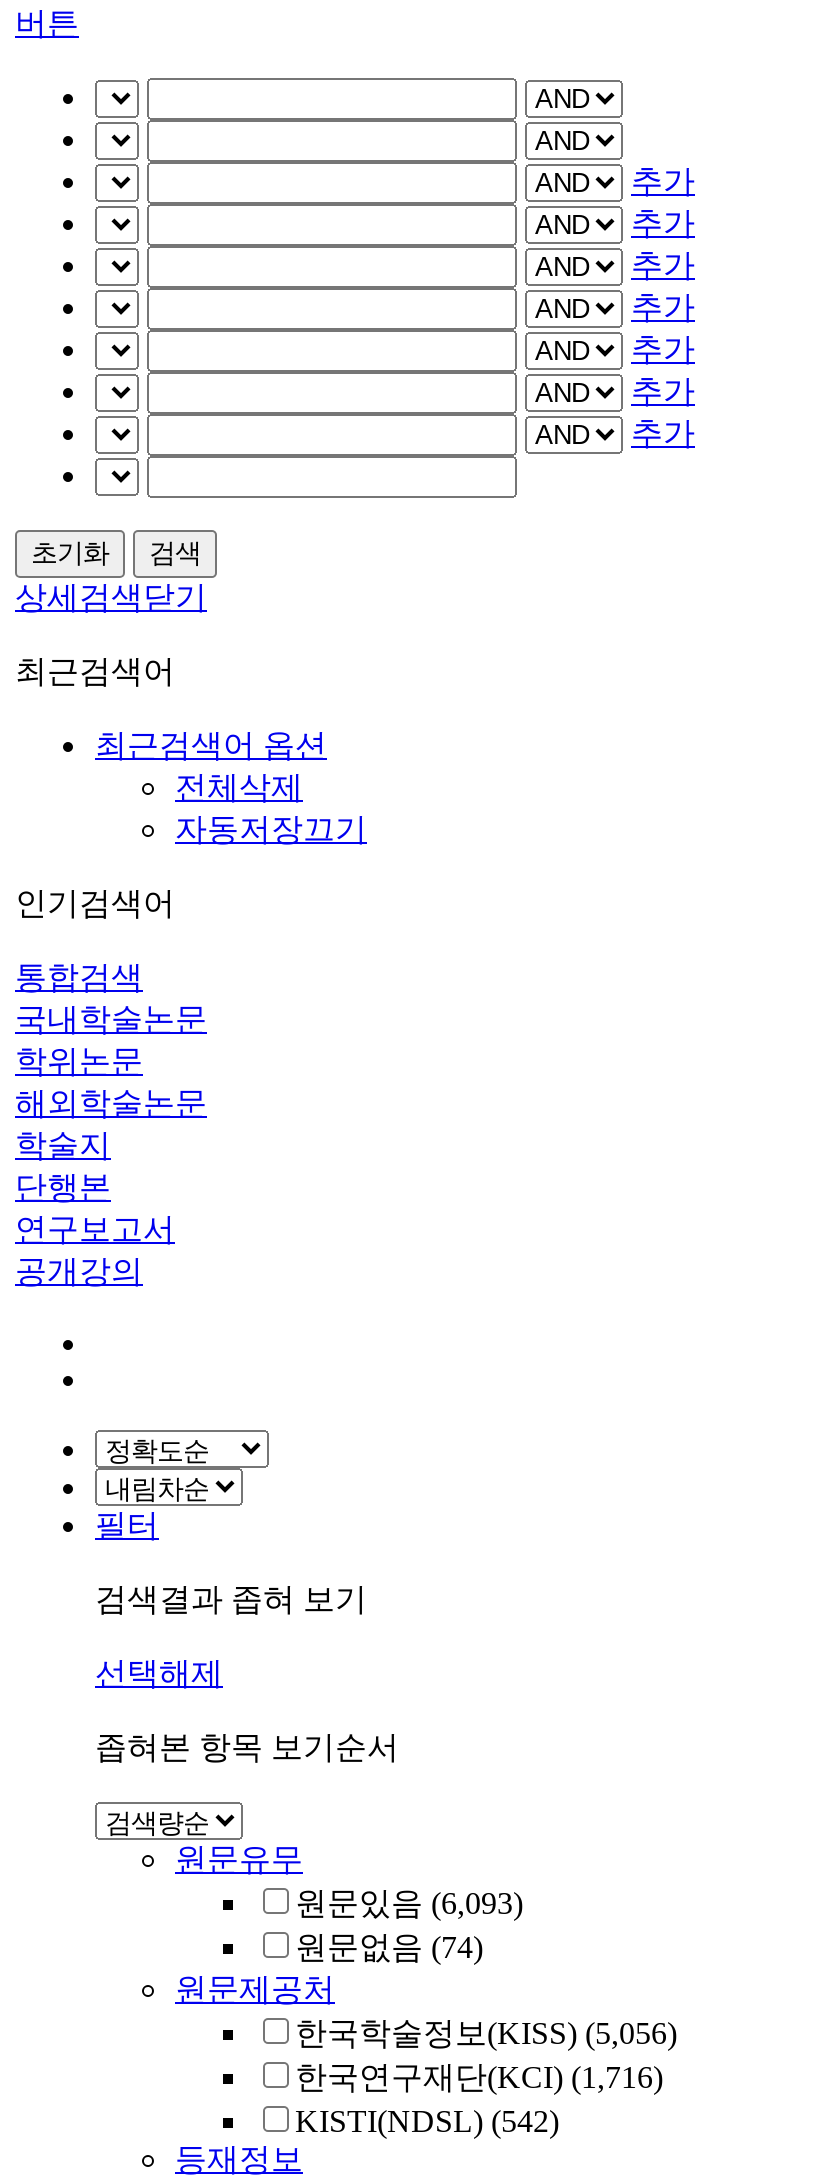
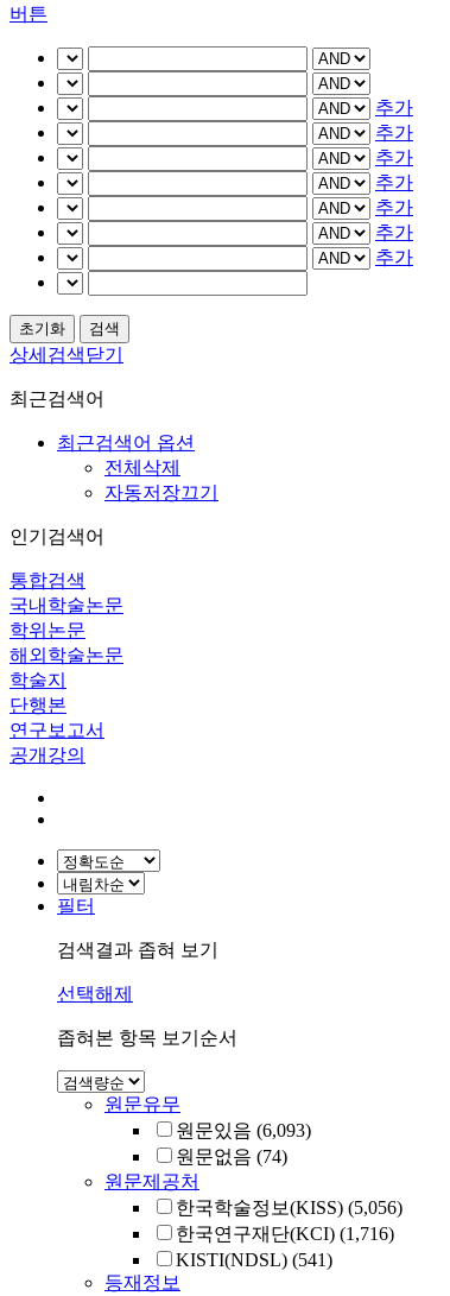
[295,2104,559,2138] KISTI(NDSL) (542) -> [176,1250,332,1270] KISTI(NDSL) (541)

